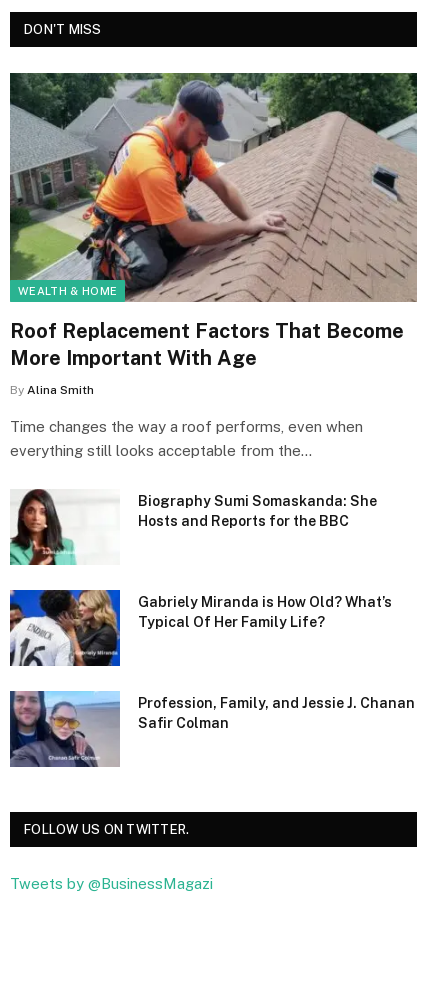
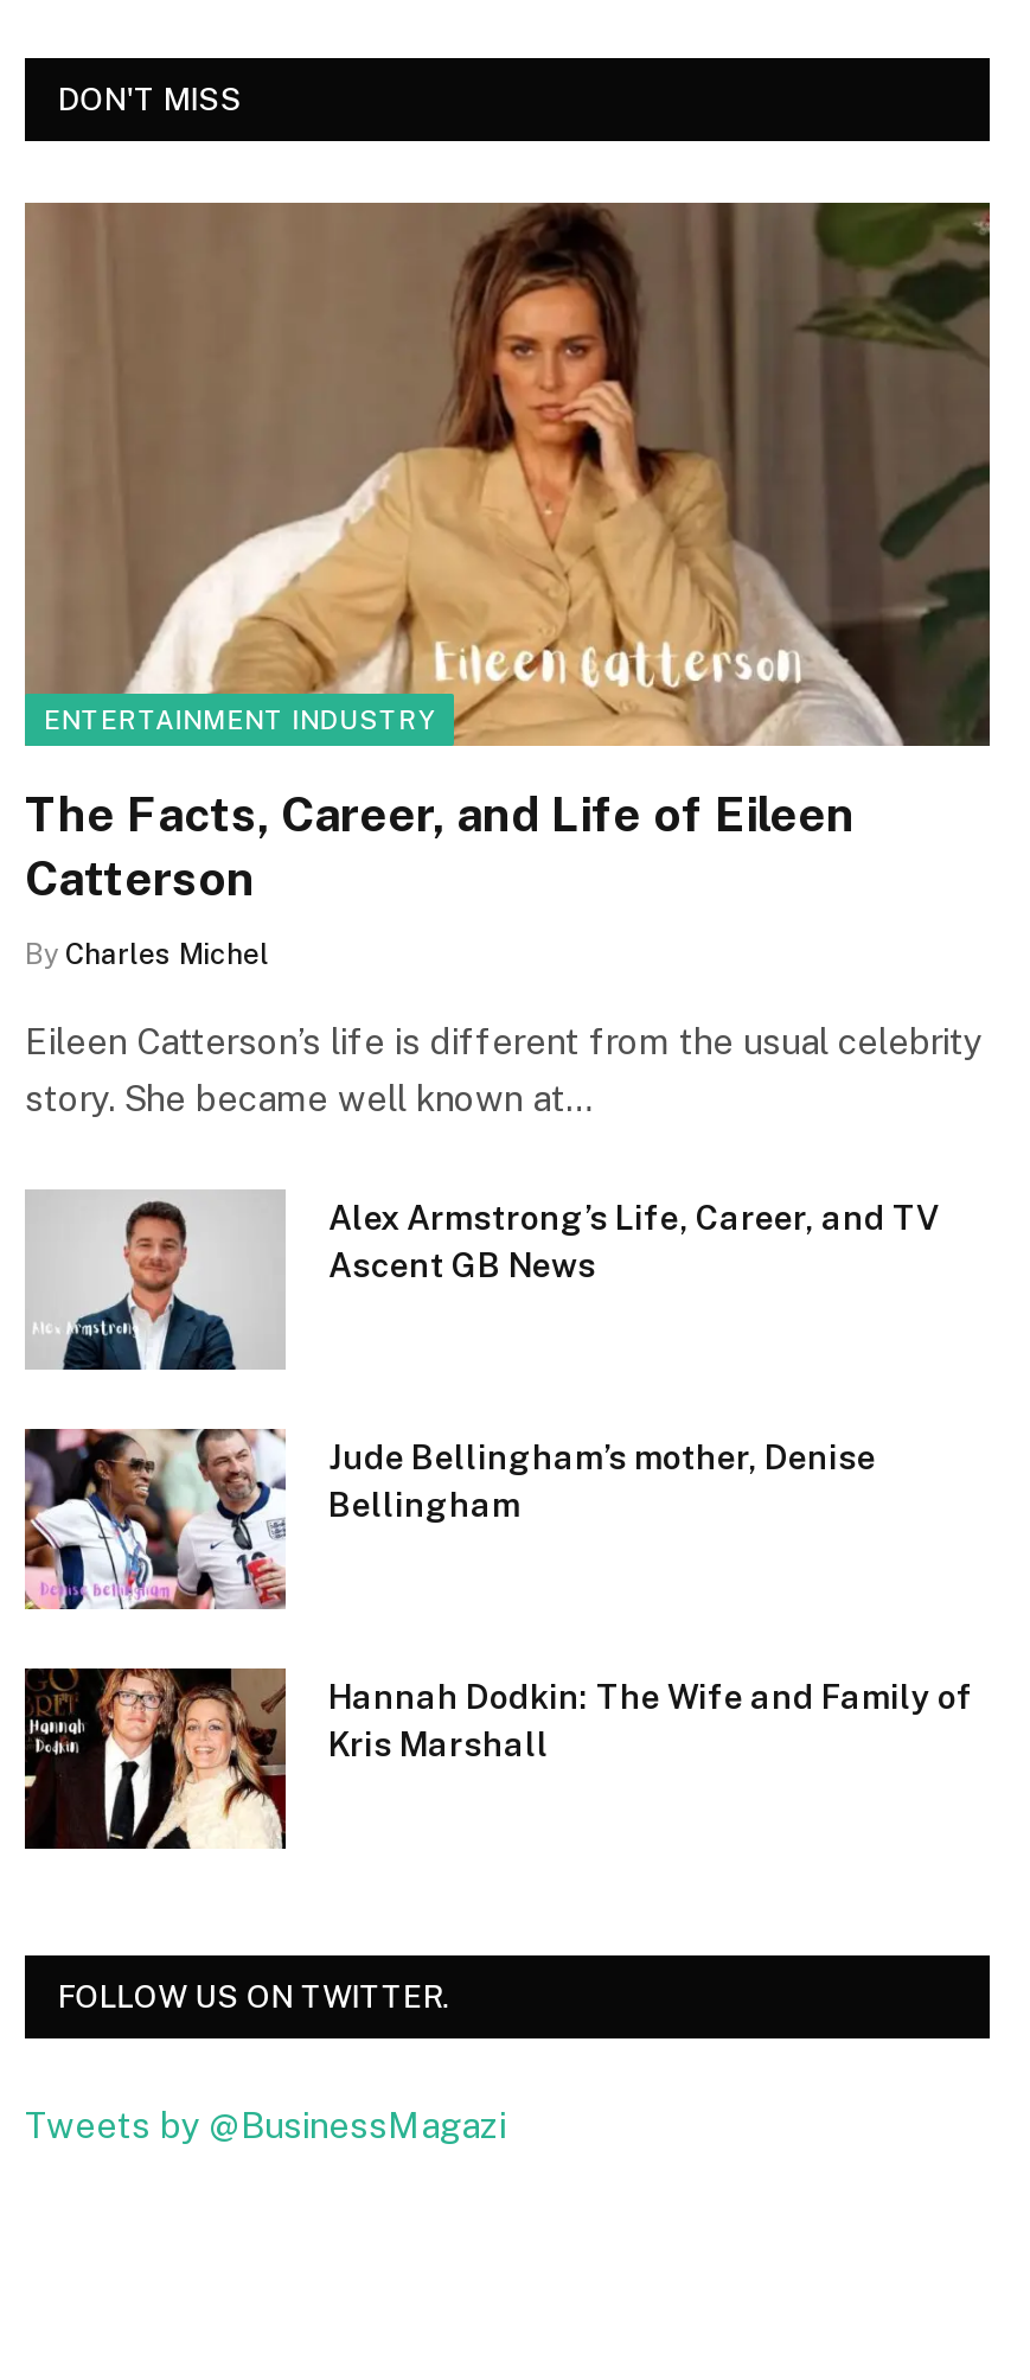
[9,72,418,303] [image] | WEALTH & HOME -> [23,200,992,748] [image] | ENTERTAINMENT INDUSTRY
[10,319,404,370] Roof Replacement Factors That Become | More Important With Age -> [25,787,855,908] The Facts, Career, and Life of Eileen | Catterson
[10,383,94,397] By Alina Smith -> [25,939,269,972] By Charles Michel
[10,418,363,459] Time changes the way a roof performs, even when | everything still looks acceptable from the… -> [25,1022,983,1119] Eileen Catterson’s life is different from the usual celebrity | story. She became well known at…
[10,489,377,566] [image] | Biography Sumi Somaskanda: She | Hosts and Reports for the BBC -> [27,1189,940,1372] [image] | Alex Armstrong’s Life, Career, and TV | Ascent GB News
[9,589,392,667] [image] | Gabriely Miranda is How Old? What’s | Typical Of Her Family Life? -> [23,1427,876,1612] [image] | Jude Bellingham’s mother, Denise | Bellingham
[9,690,415,768] [image] | Profession, Family, and Jessie J. Chanan | Safir Colman -> [23,1666,973,1851] [image] | Hannah Dodkin: The Wife and Family of | Kris Marshall

